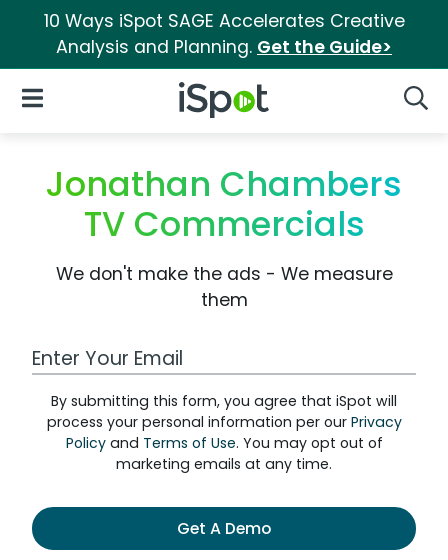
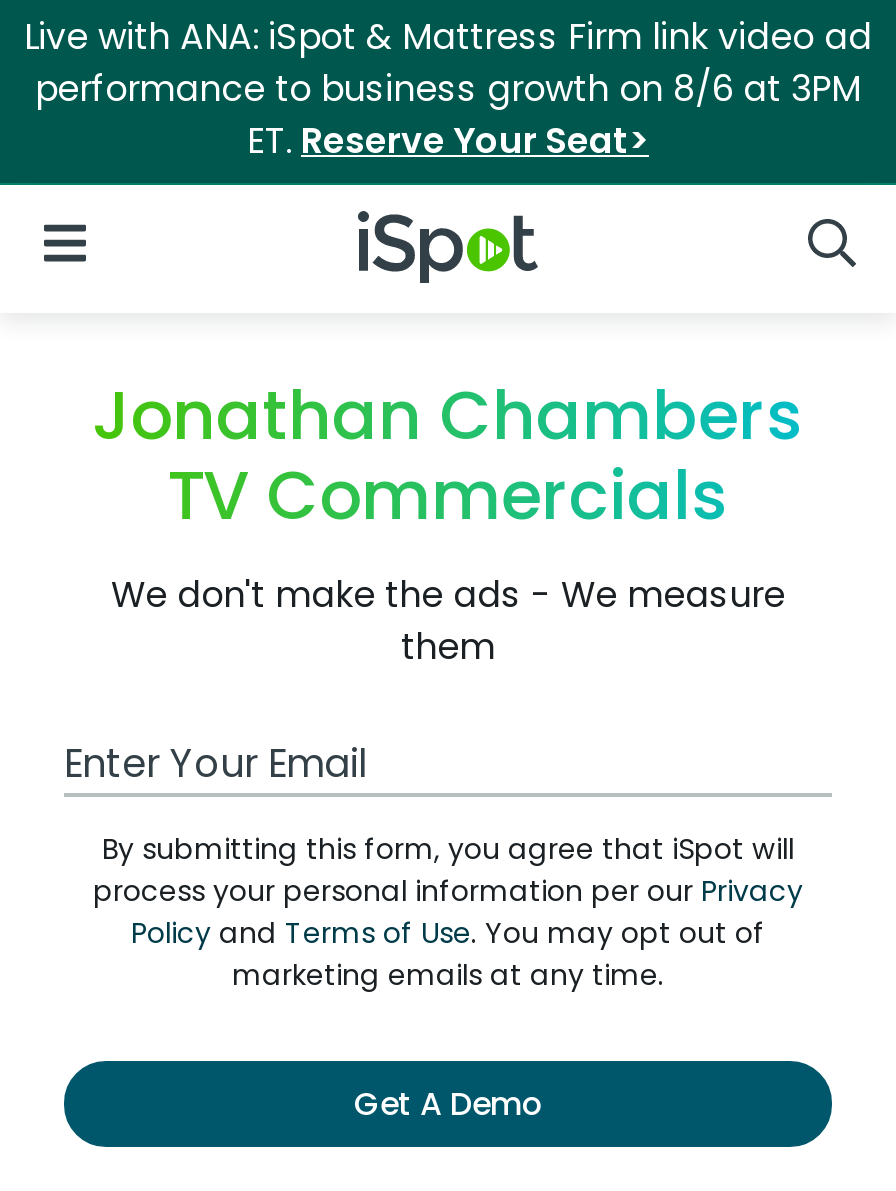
[43,9,404,59] 10 Ways iSpot SAGE Accelerates Creative | Analysis and Planning. Get the Guide> -> [24,13,872,165] Live with ANA: iSpot & Mattress Firm link video ad | performance to business growth on 8/6 at 3PM | ET. Reserve Your Seat>

